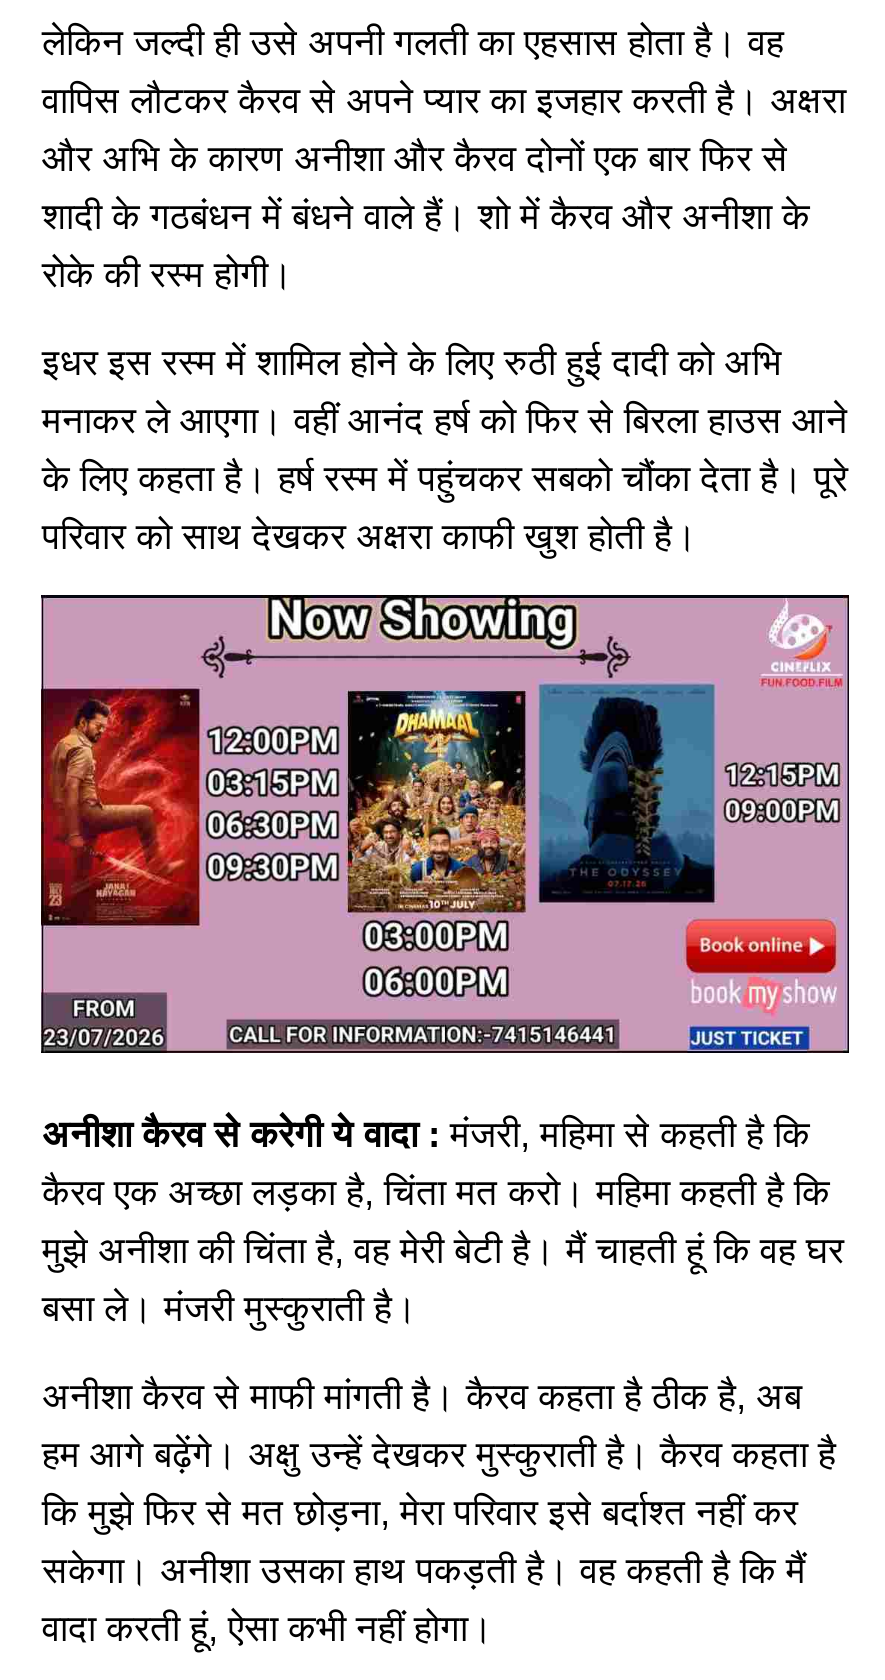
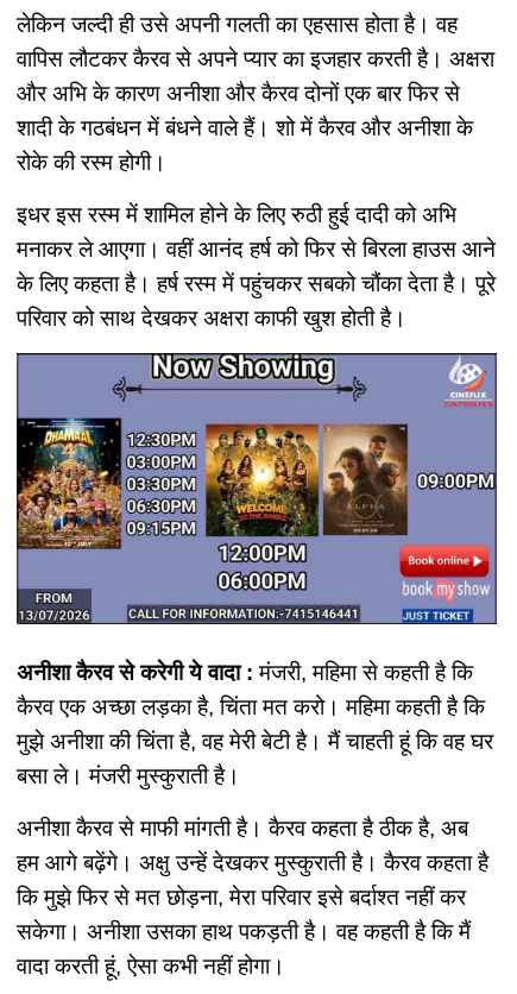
[41,594,849,1054] [image] -> [17,352,497,625] [image]

